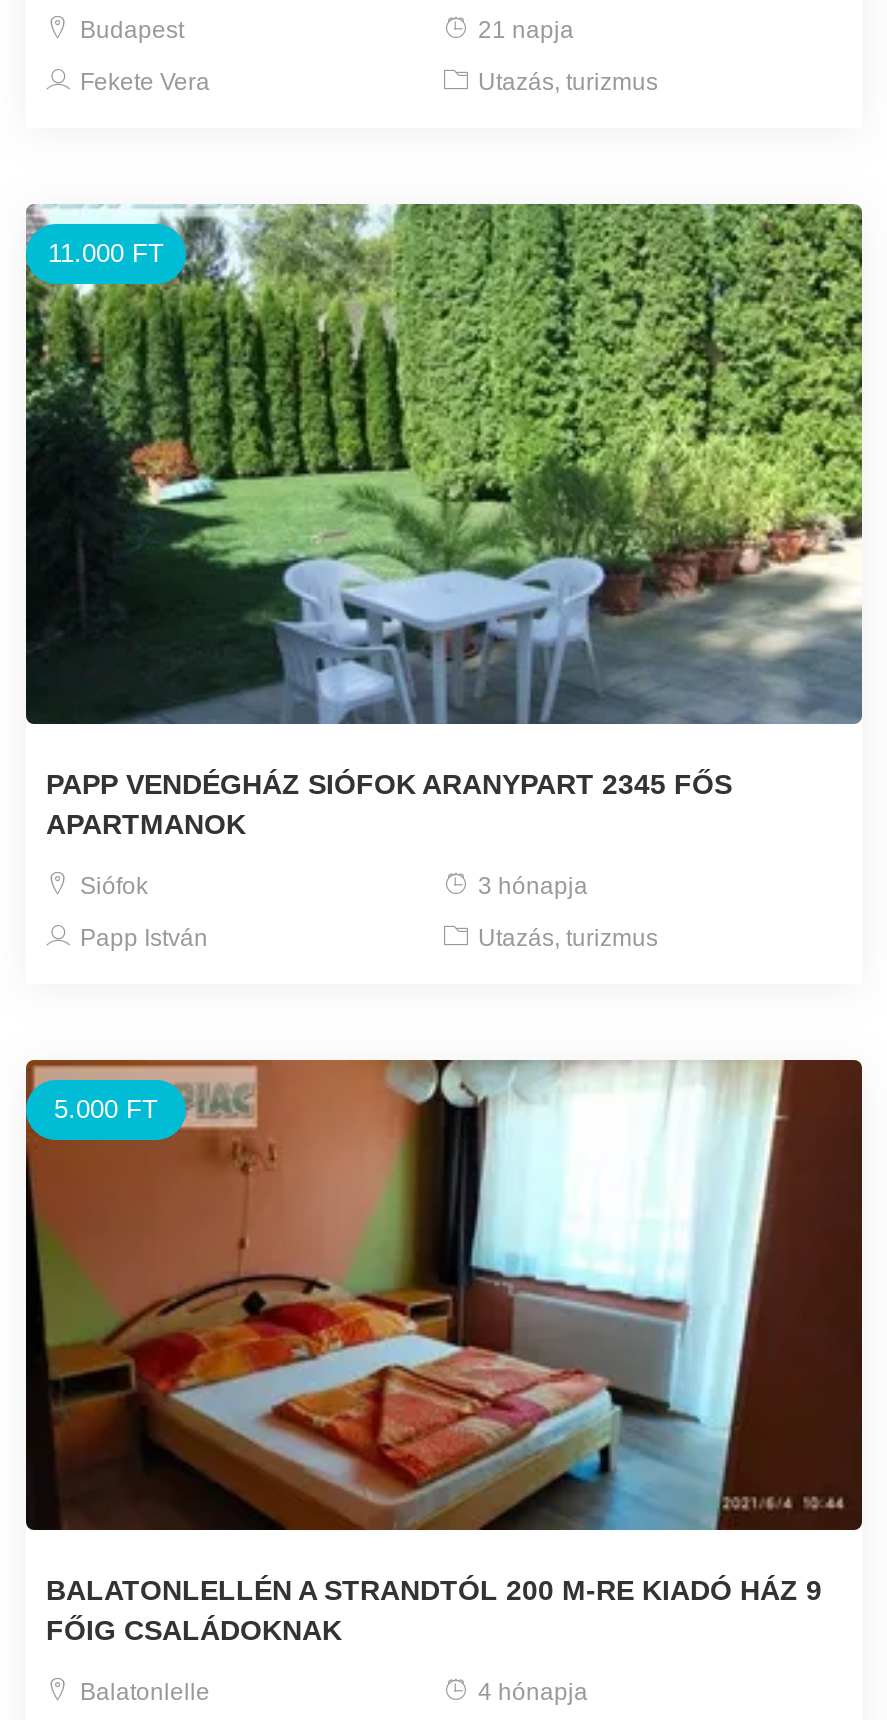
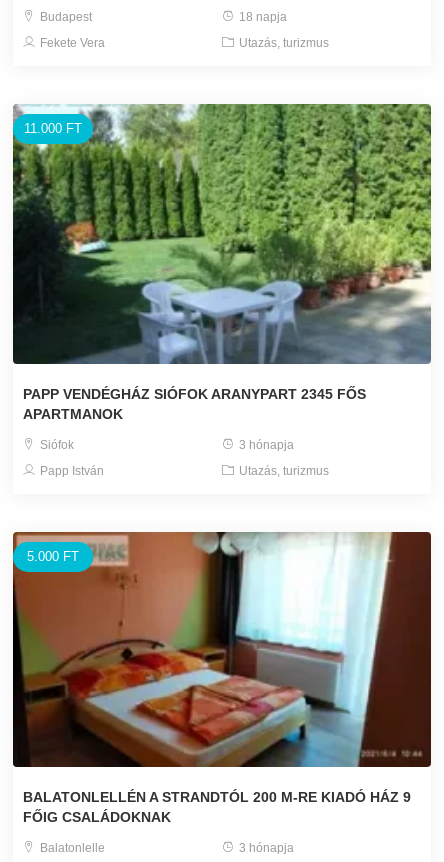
[472,16,574,44] 21 napja -> [236,10,287,24] 18 napja
[472,1679,588,1707] 4 hónapja -> [236,841,294,855] 3 hónapja

